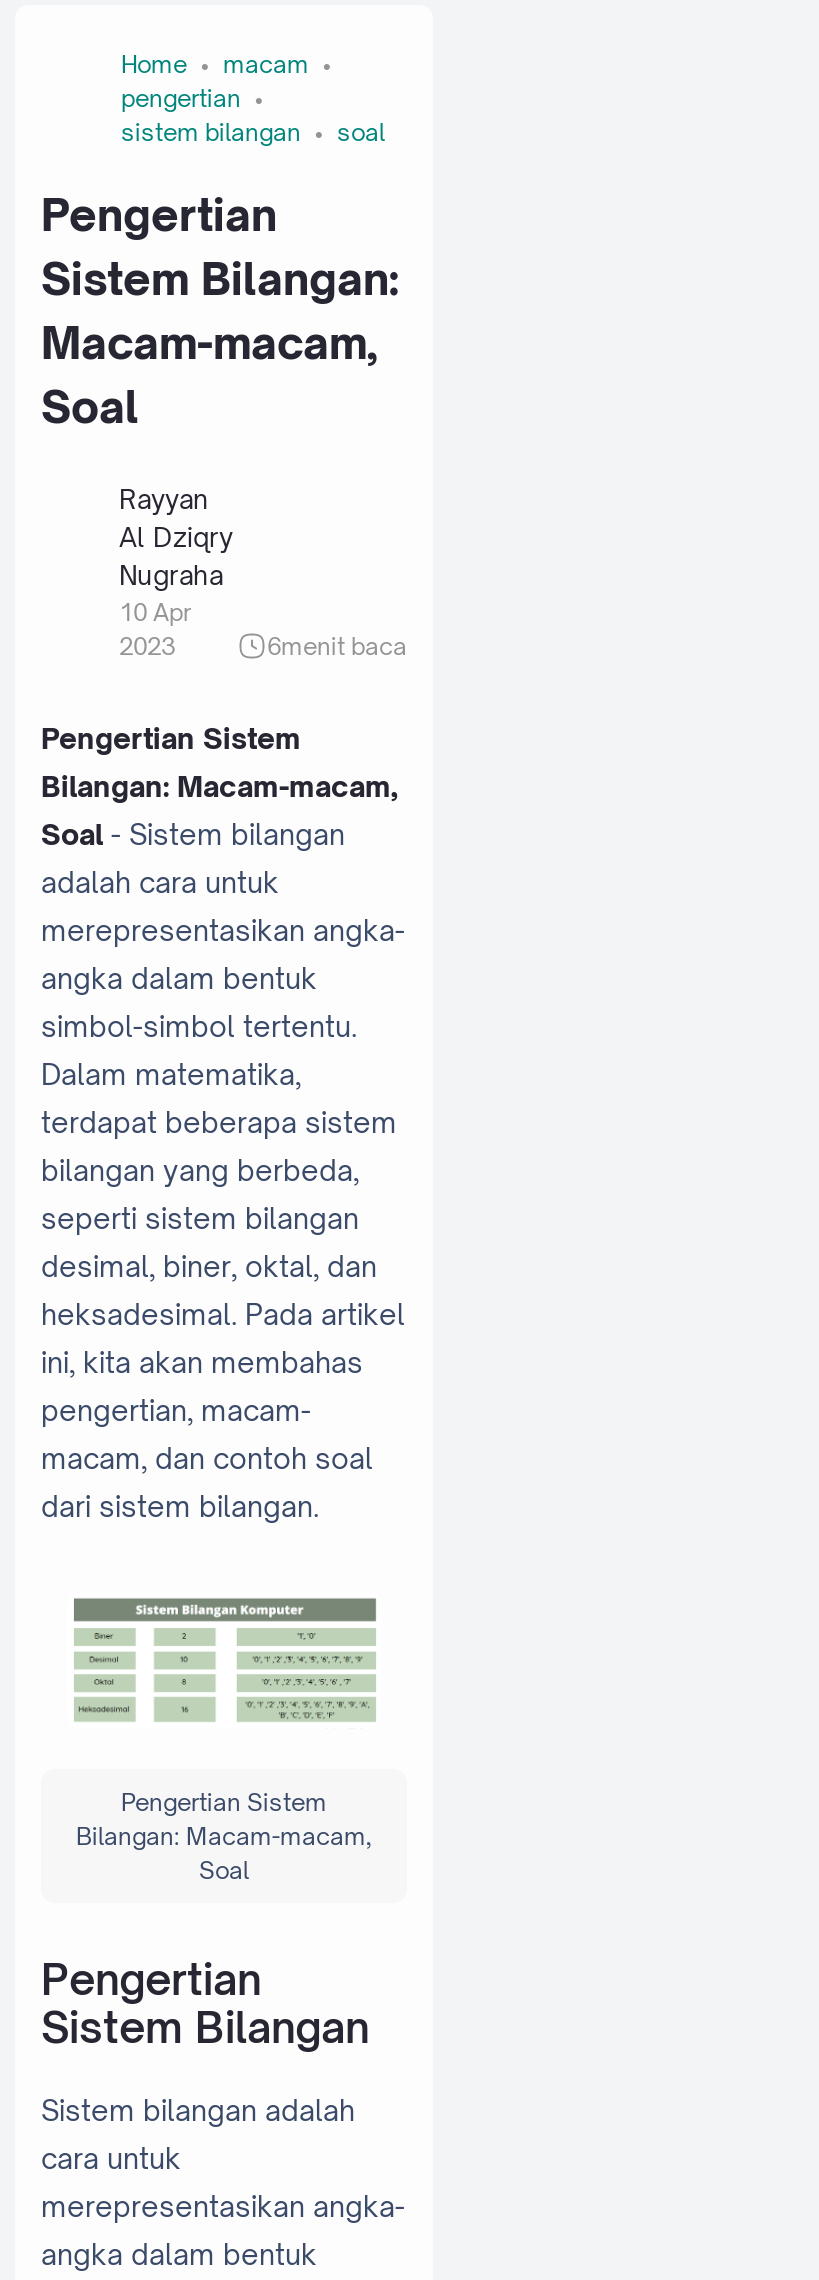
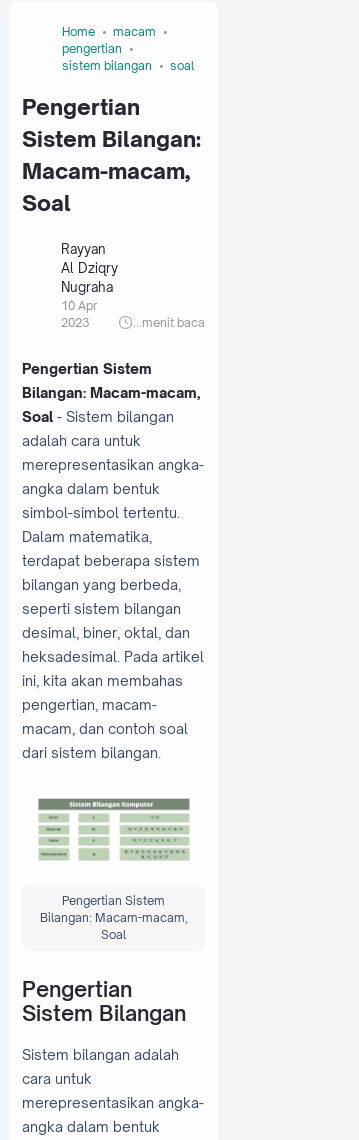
[267,631,407,661] 6menit baca -> [133,315,205,330] ...menit baca

